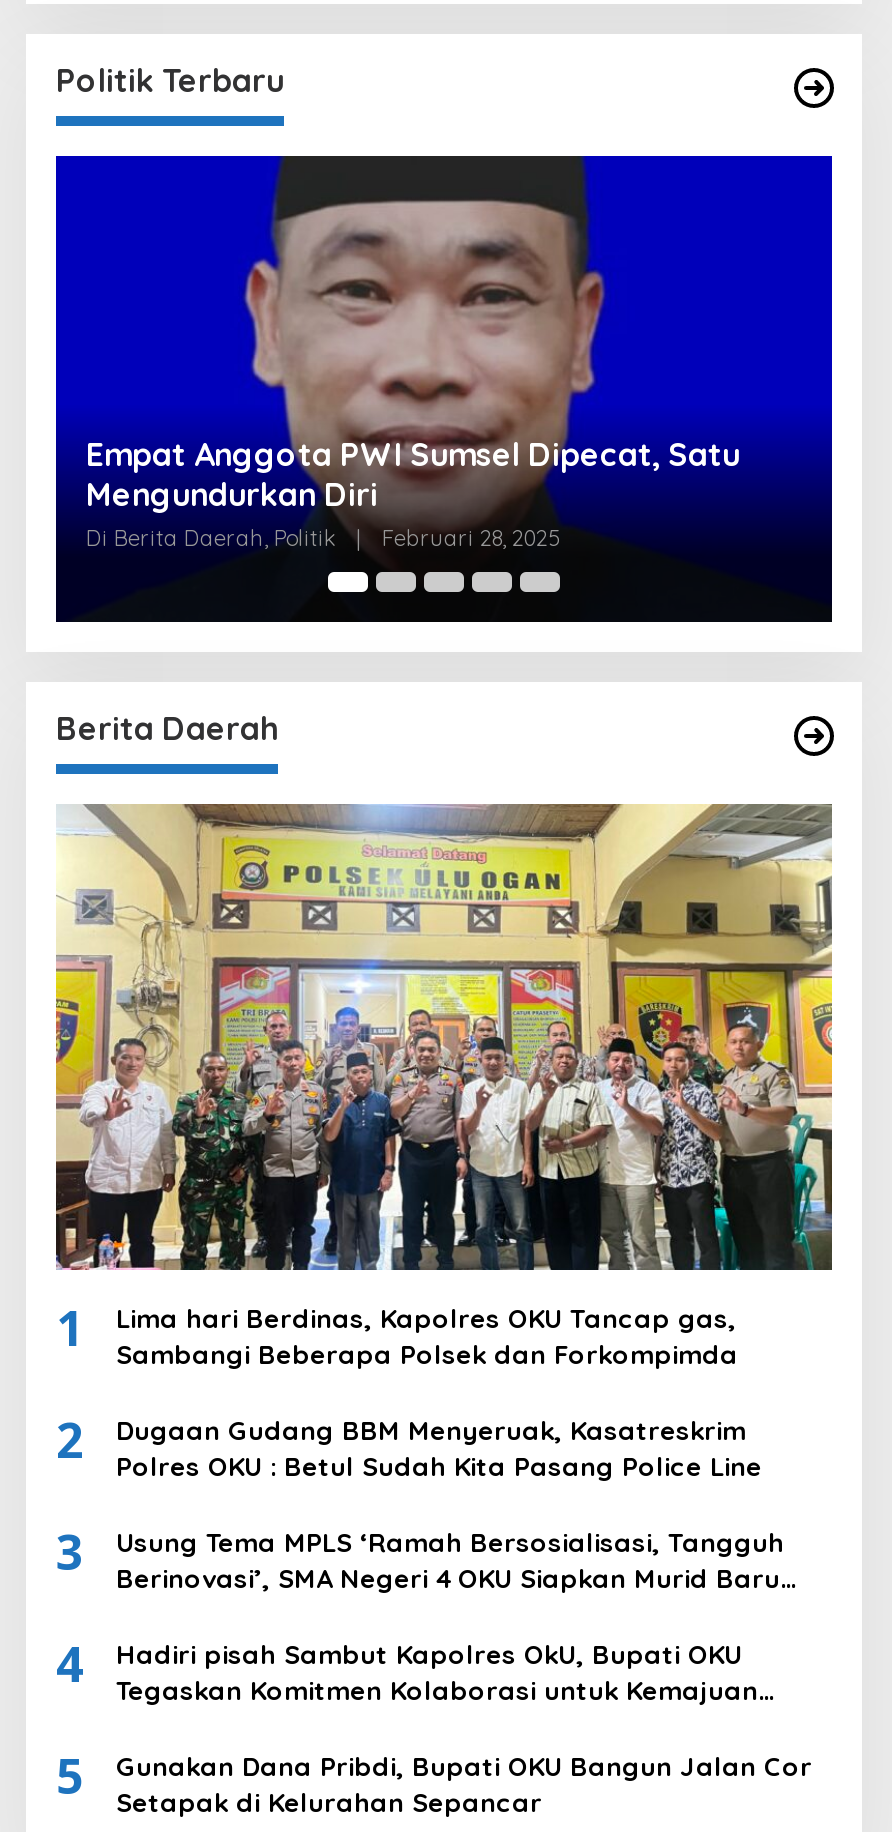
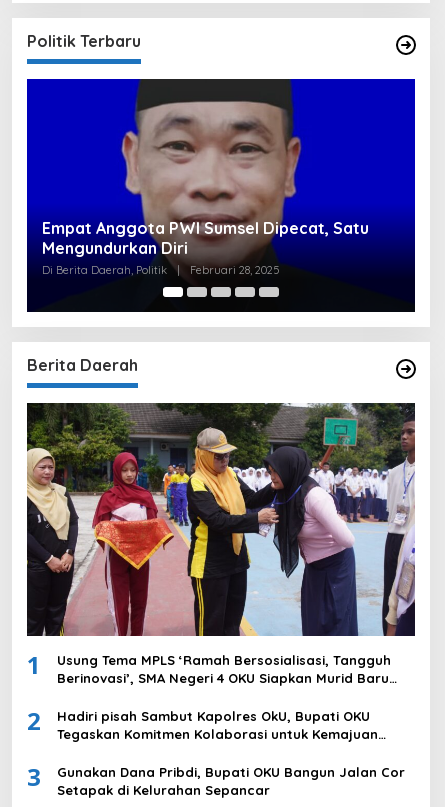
[54,802,834,1272] [image] -> [26,402,416,637] [image]
[56,1302,762,1584] Lima hari Berdinas, Kapolres OKU Tancap gas, | Sambangi Beberapa Polsek dan Forkompimda | 2 | Dugaan Gudang BBM Menyeruak, Kasatreskrim | Polres OKU : Betul Sudah Kita Pasang Police Line | 3 -> none
[56,1630,758,1706] 4 Hadiri pisah Sambut Kapolres OkU, Bupati OKU Tegaskan Komitmen Kolaborasi untuk Kemajuan -> [27,704,378,742] 2 Hadiri pisah Sambut Kapolres OkU, Bupati OKU Tegaskan Komitmen Kolaborasi untuk Kemajuan
[56,1742,812,1818] 5 Gunakan Dana Pribdi, Bupati OKU Bangun Jalan Cor Setapak di Kelurahan Sepancar -> [27,760,405,798] 3 Gunakan Dana Pribdi, Bupati OKU Bangun Jalan Cor Setapak di Kelurahan Sepancar

